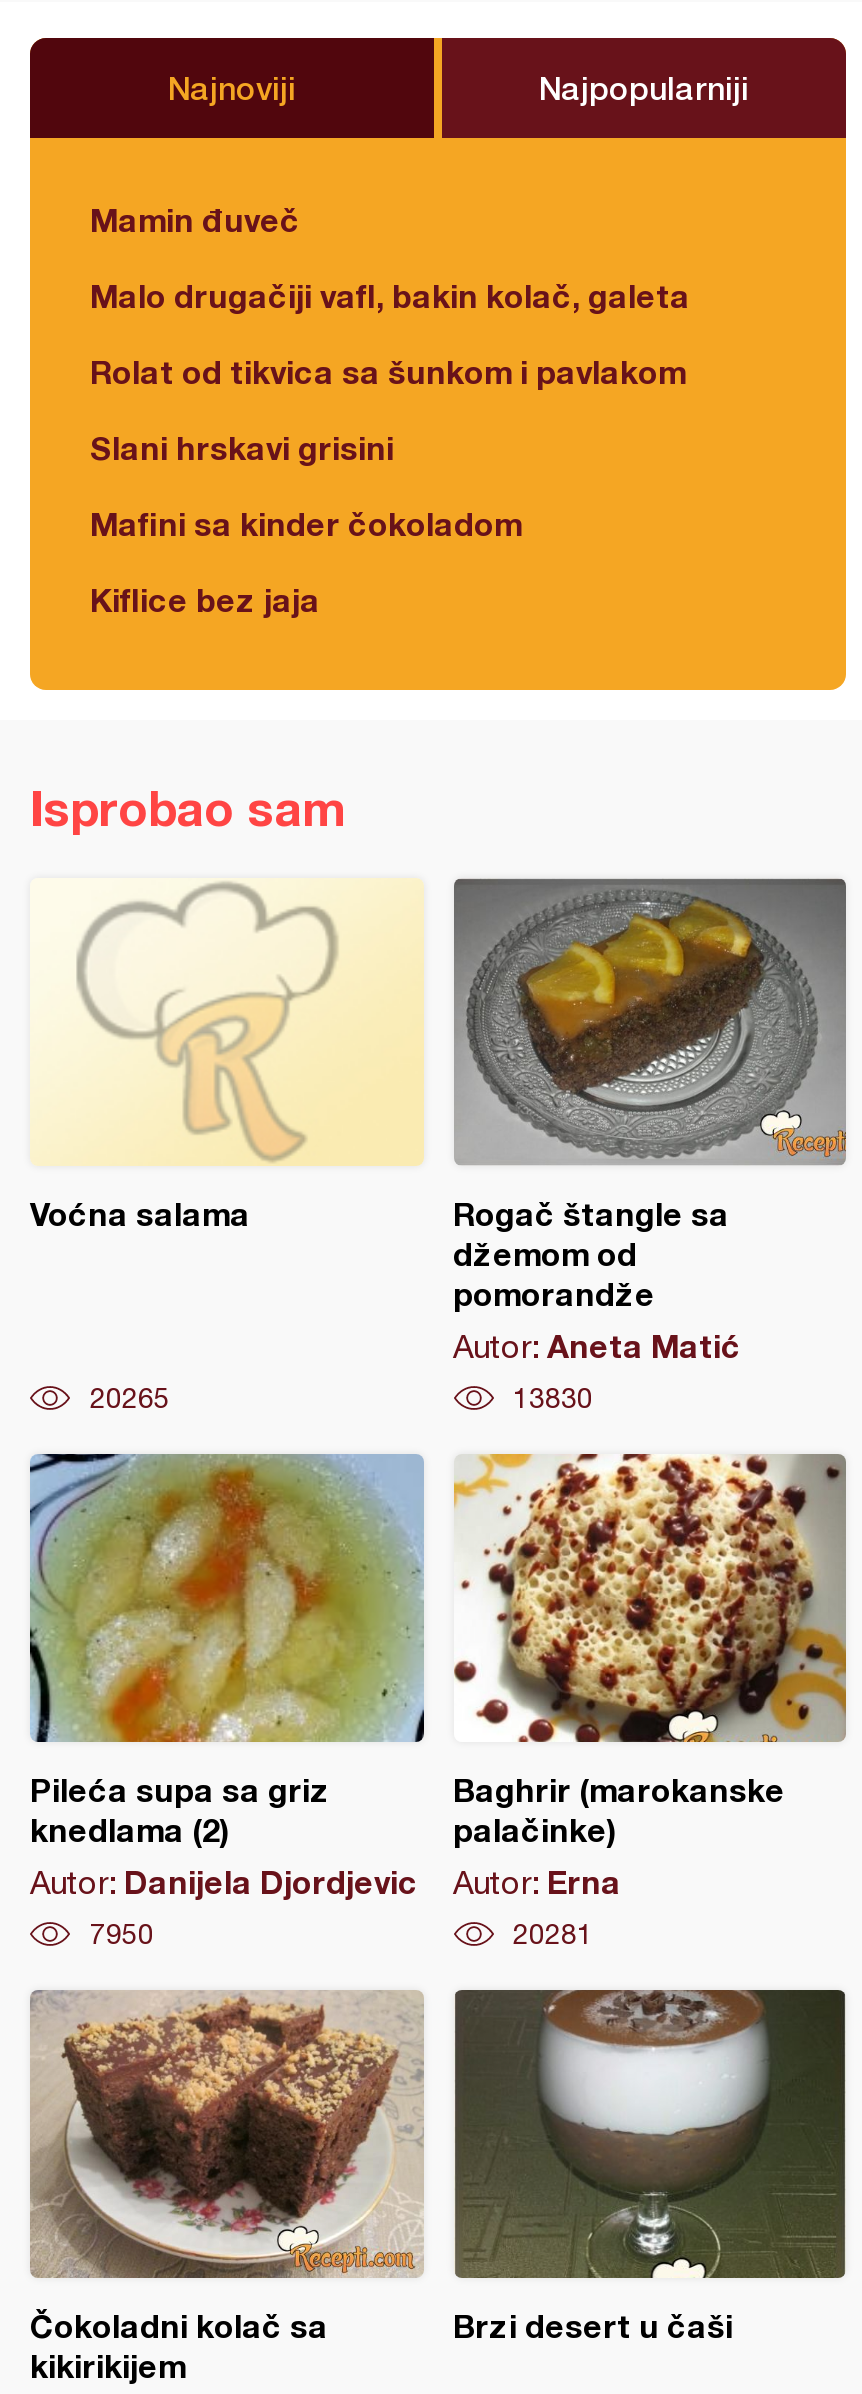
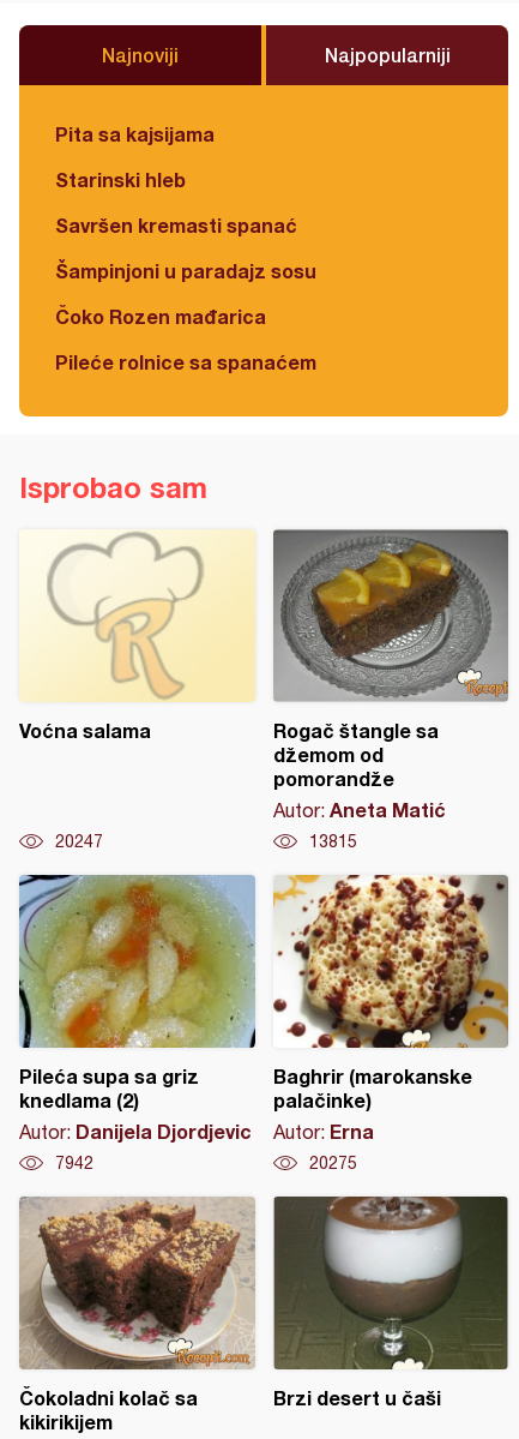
[90,200,300,238] Mamin đuveč -> [55,122,215,145] Pita sa kajsijama
[90,276,690,314] Malo drugačiji vafl, bakin kolač, galeta -> [55,168,186,191] Starinski hleb
[90,352,686,390] Rolat od tikvica sa šunkom i pavlakom -> [55,214,297,236] Savršen kremasti spanać
[90,428,394,466] Slani hrskavi grisini -> [55,259,316,282] Šampinjoni u paradajz sosu
[90,504,522,542] Mafini sa kinder čokoladom -> [55,305,266,328] Čoko Rozen mađarica
[90,580,320,618] Kiflice bez jaja -> [55,350,316,373] Pileće rolnice sa spanaćem
[90,1382,170,1414] 20265 -> [55,832,103,851] 20247
[513,1382,593,1414] 13830 -> [309,832,357,851] 13815
[90,1918,154,1950] 7950 -> [55,1153,93,1173] 7942
[513,1918,593,1950] 20281 -> [309,1153,357,1173] 20275

